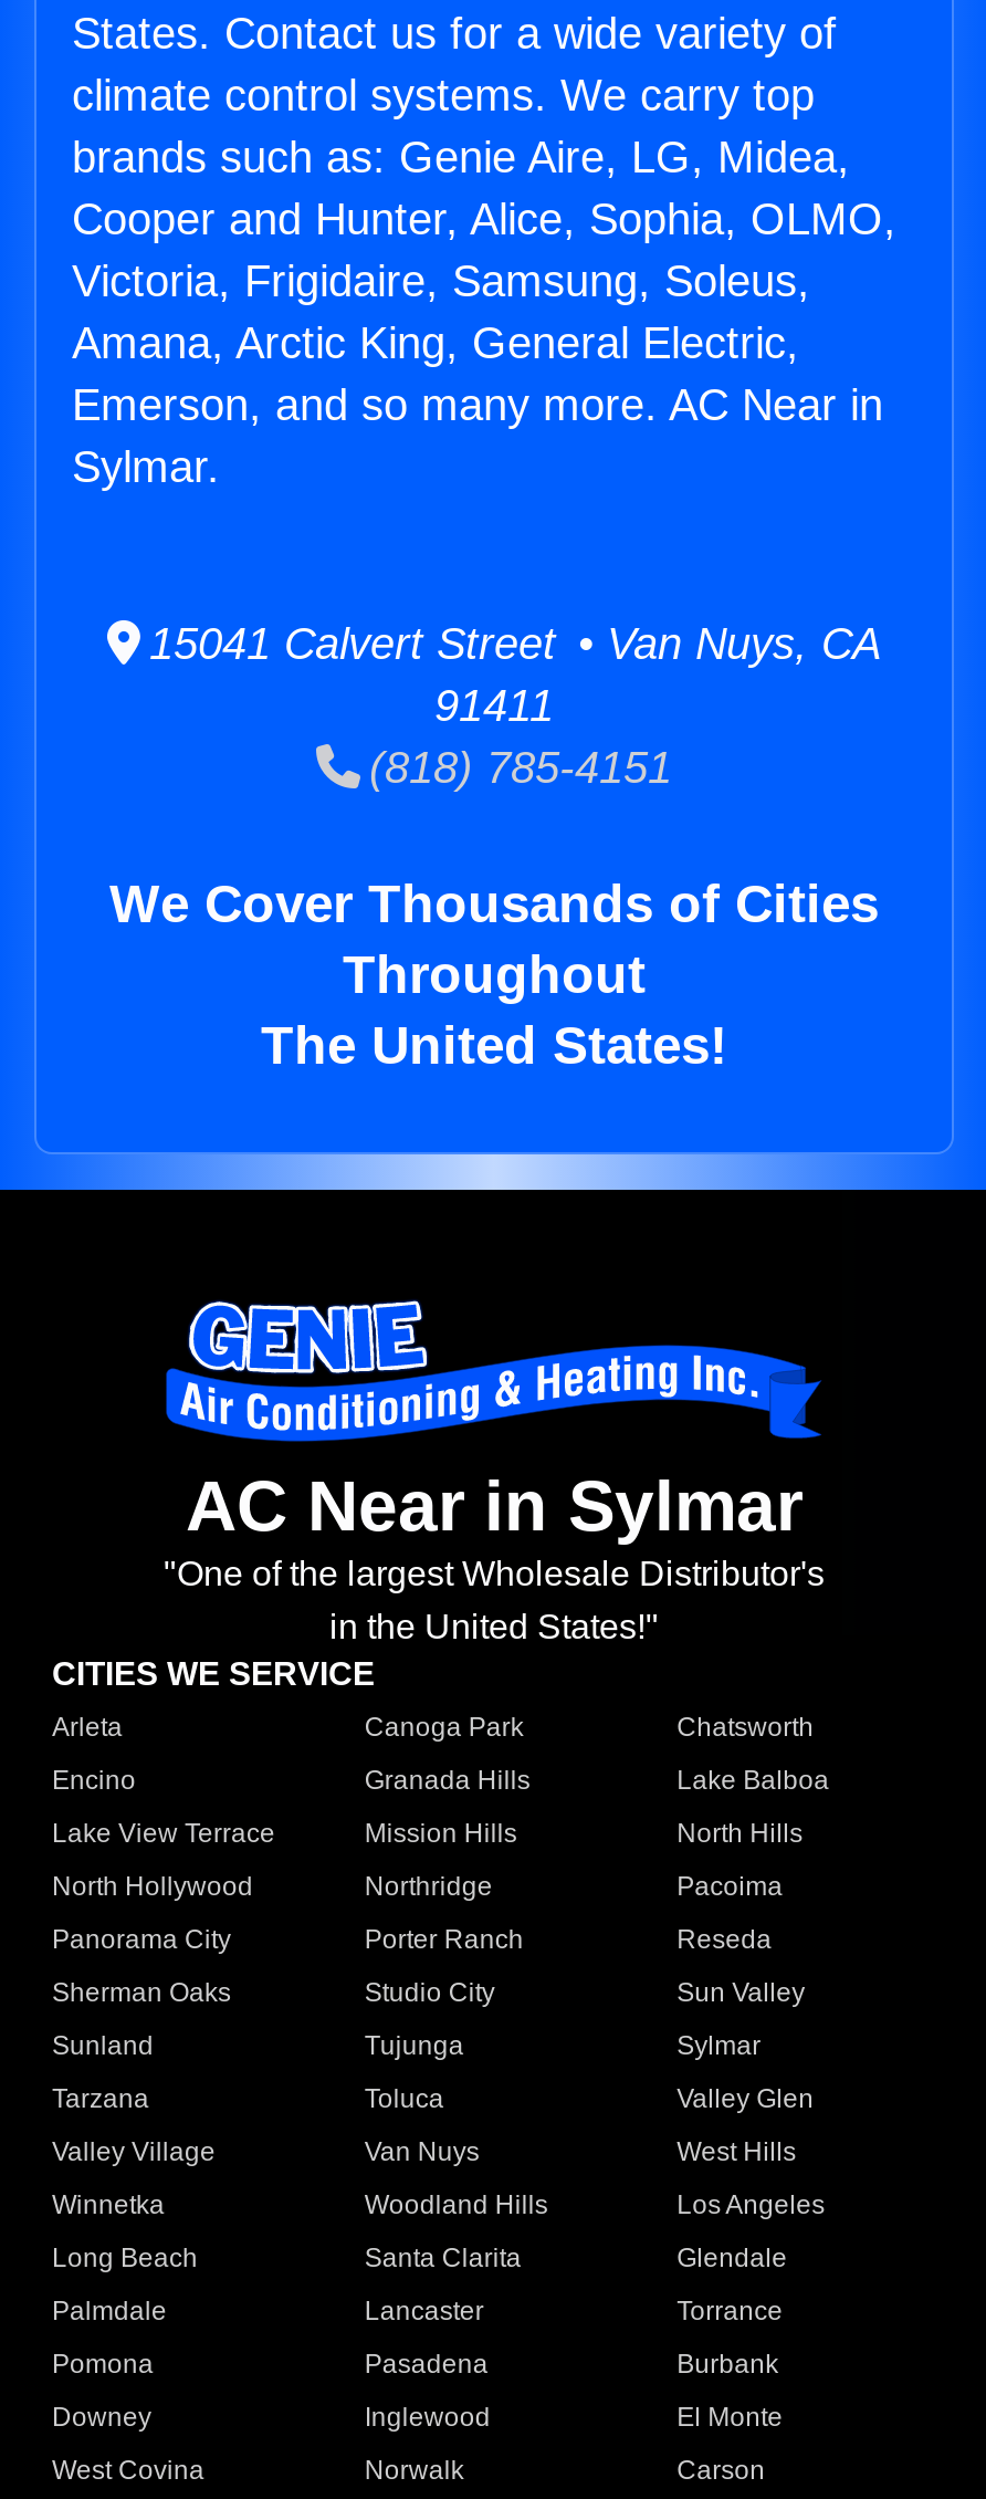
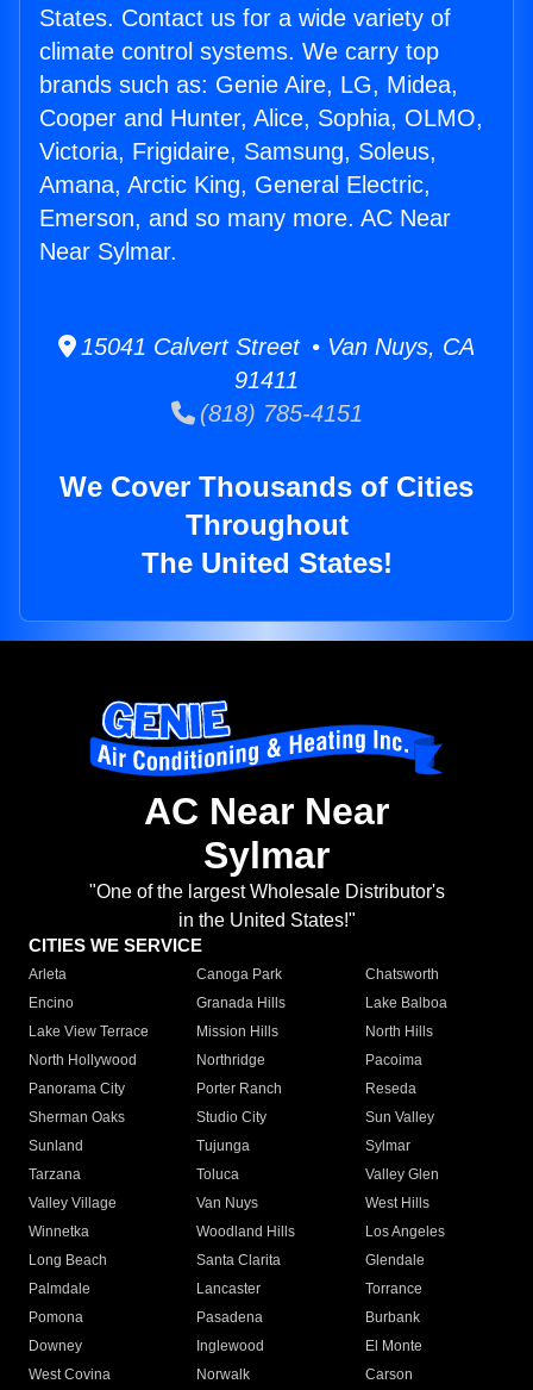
[72,381,883,491] Emerson, and so many more. AC Near in | Sylmar. -> [39,205,451,265] Emerson, and so many more. AC Near | Near Sylmar.
[186,1467,803,1547] AC Near in Sylmar -> [144,790,389,877] AC Near Near | Sylmar

